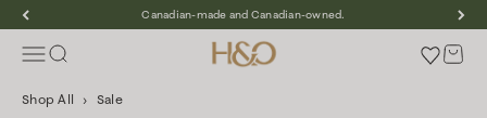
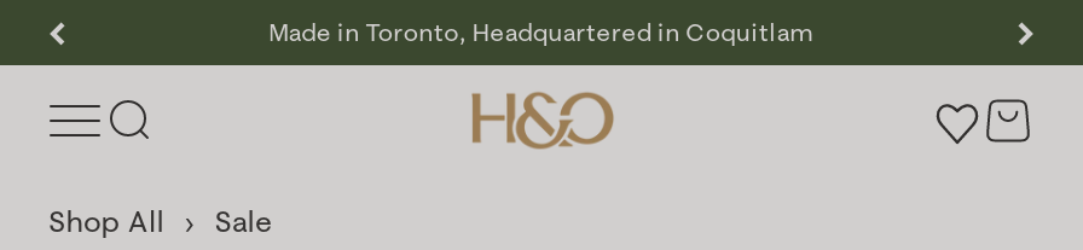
[142,8,345,22] Canadian-made and Canadian-owned. -> [269,17,814,48] Made in Toronto, Headquartered in Coquitlam

